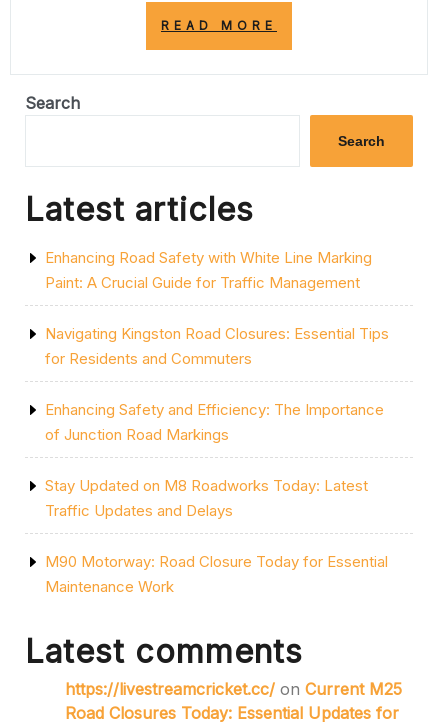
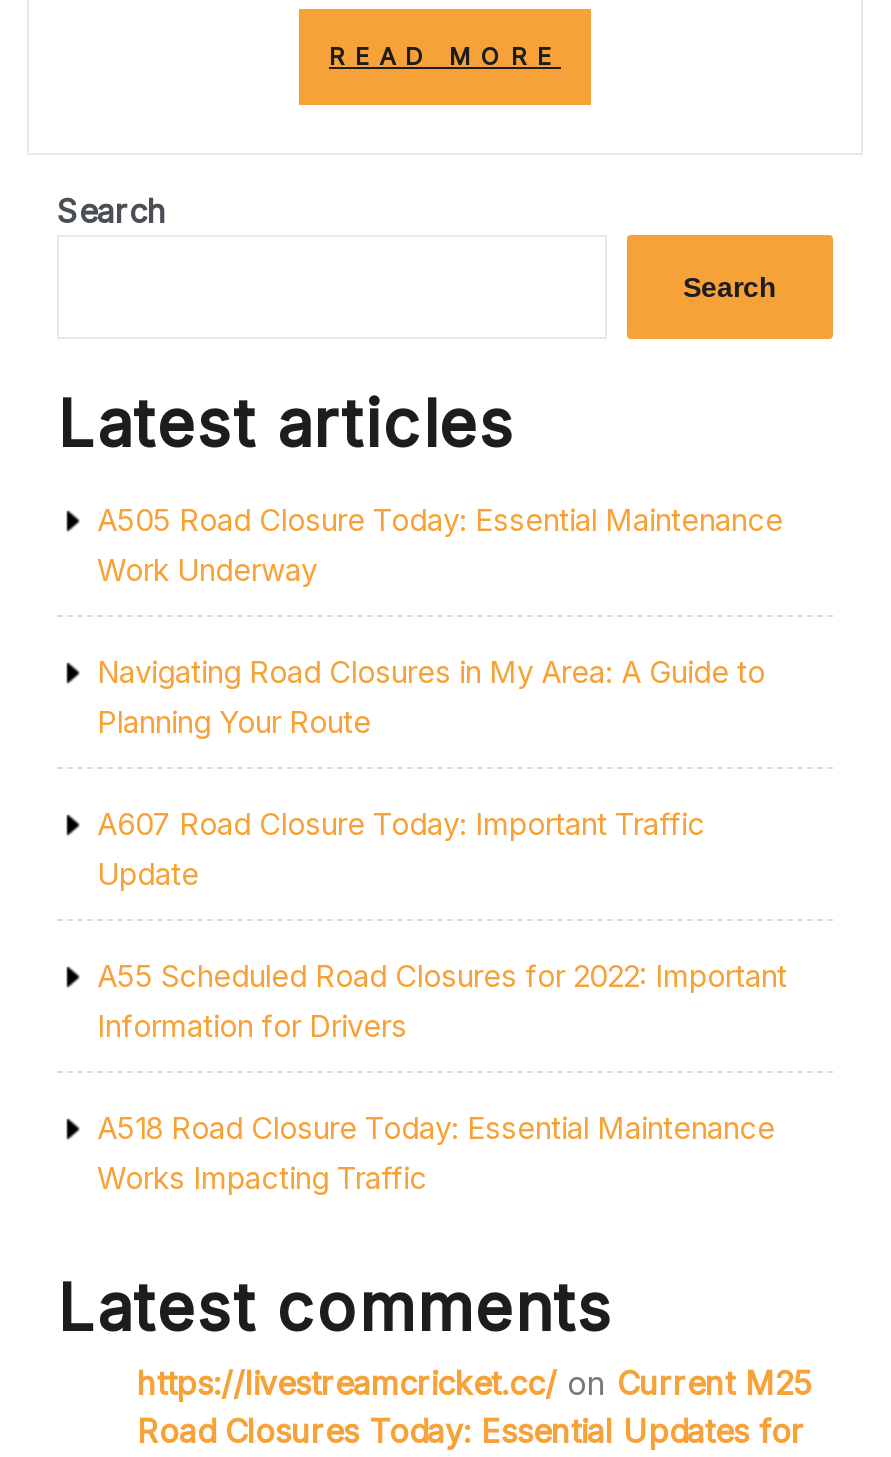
[45,248,372,292] Enhancing Road Safety with White Line Marking | Paint: A Crucial Guide for Traffic Management -> [97,501,783,589] A505 Road Closure Today: Essential Maintenance | Work Underway
[45,324,389,368] Navigating Kingston Road Closures: Essential Tips | for Residents and Commuters -> [97,653,765,741] Navigating Road Closures in My Area: A Guide to | Planning Your Route
[45,400,384,444] Enhancing Safety and Efficiency: The Importance | of Junction Road Markings -> [97,805,705,893] A607 Road Closure Today: Important Traffic | Update
[45,476,368,520] Stay Updated on M8 Roadworks Today: Latest | Traffic Updates and Delays -> [97,957,787,1045] A55 Scheduled Road Closures for 2022: Important | Information for Drivers
[45,552,388,596] M90 Motorway: Road Closure Today for Essential | Maintenance Work -> [97,1109,775,1197] A518 Road Closure Today: Essential Maintenance | Works Impacting Traffic

